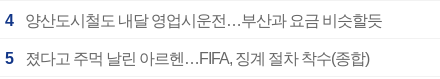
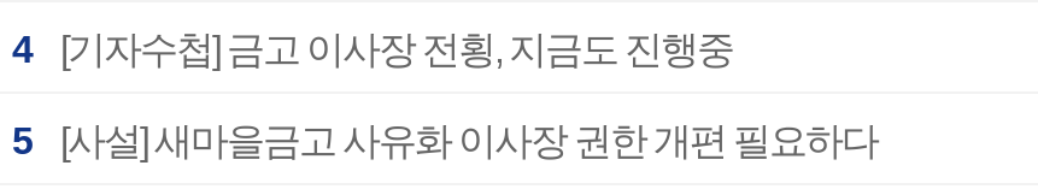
[25,12,382,29] 양산도시철도 내달 영업시운전…부산과 요금 비슷할듯 -> [60,29,733,70] [기자수첩] 금고 이사장 전횡, 지금도 진행중
[25,50,369,67] 졌다고 주먹 날린 아르헨…FIFA, 징계 절차 착수(종합) -> [60,121,878,162] [사설] 새마을금고 사유화 이사장 권한 개편 필요하다

